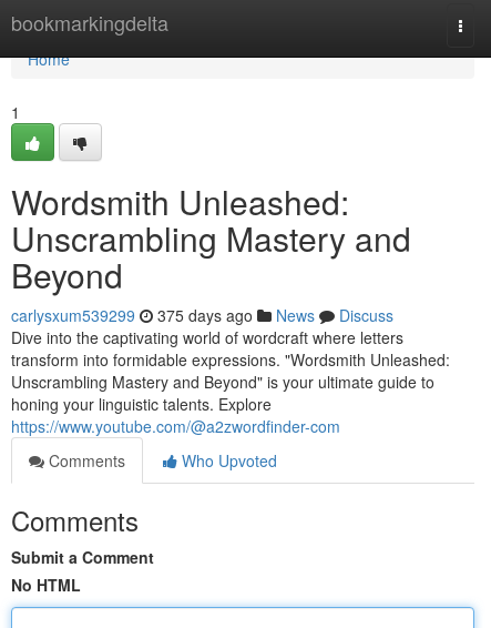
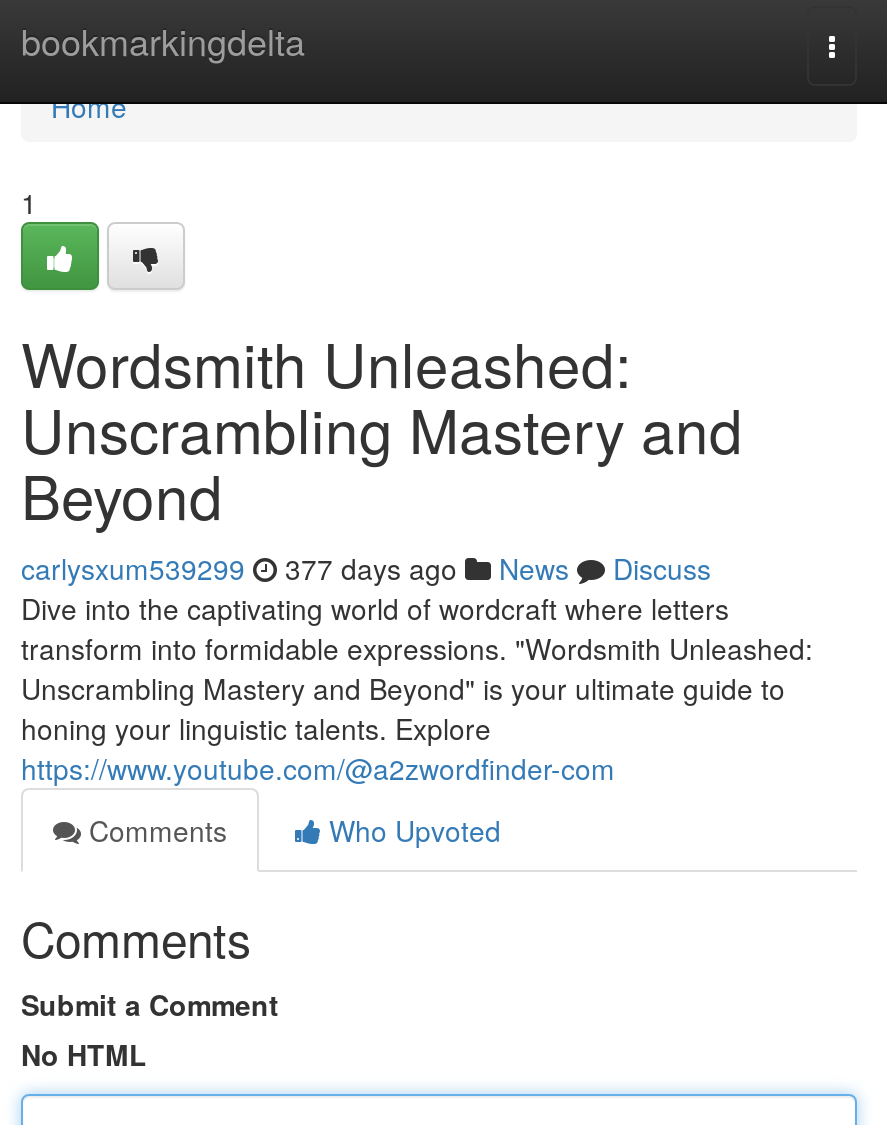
[11,304,393,326] carlysxum539299 375 days ago News Discuss -> [21,548,711,588] carlysxum539299 377 days ago News Discuss

